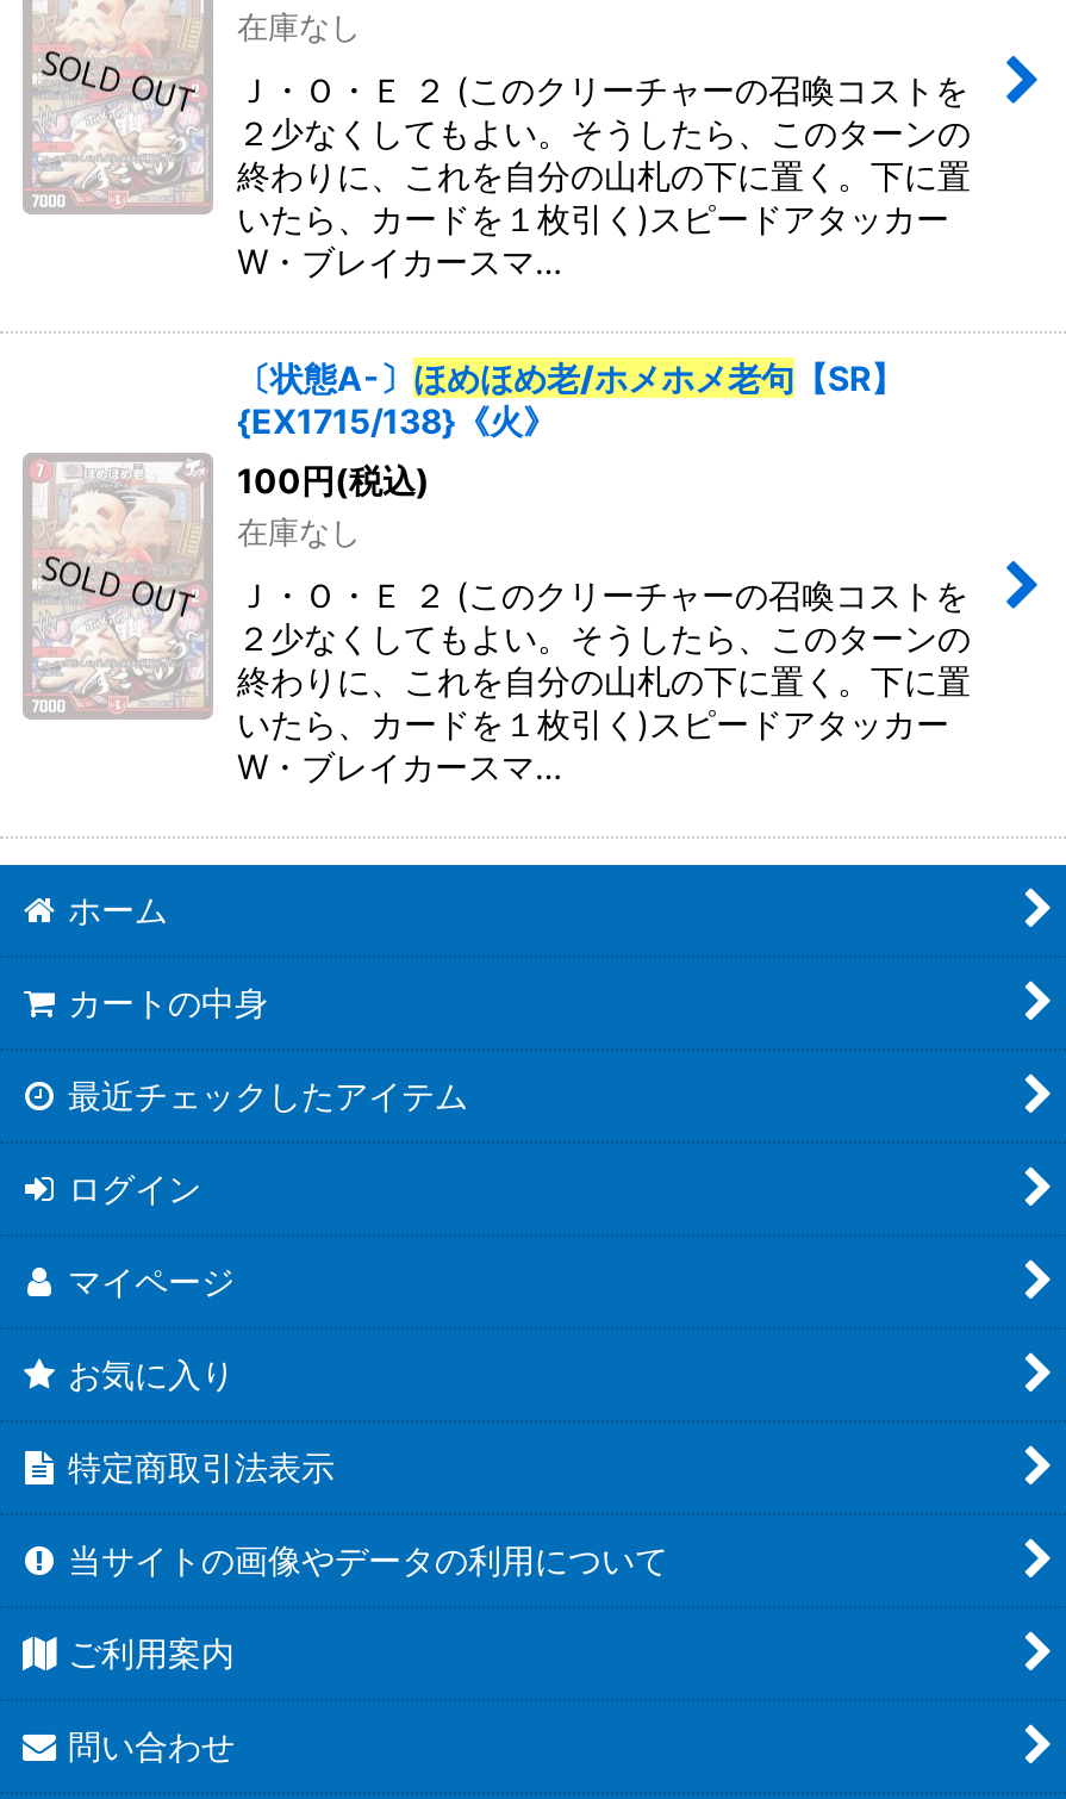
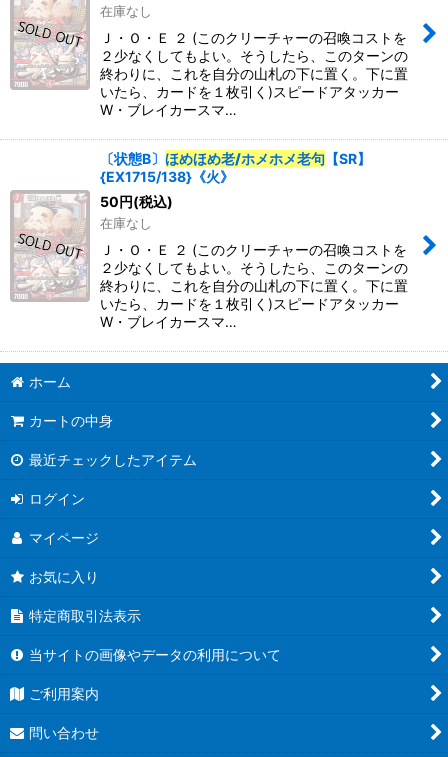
[237,359,904,399] 〔状態A-〕ほめほめ老/ホメホメ老句【SR】 -> [100,150,371,167] 〔状態B〕ほめほめ老/ホメホメ老句【SR】
[237,461,430,502] 100円(税込) -> [100,193,173,210] 50円(税込)

